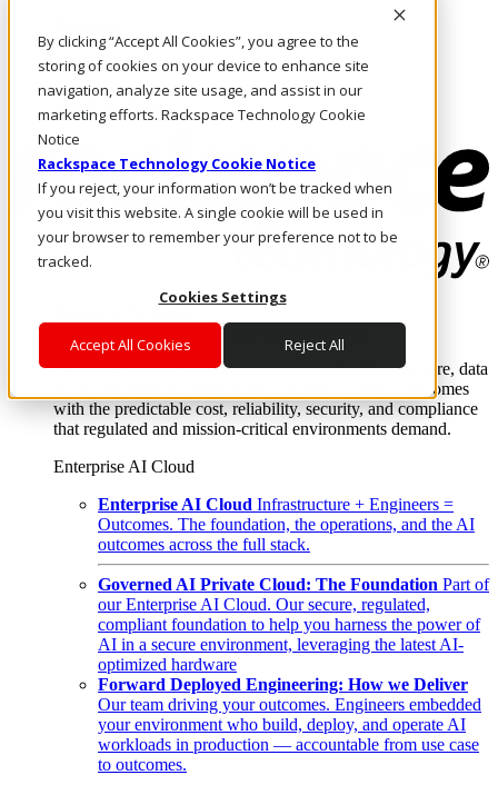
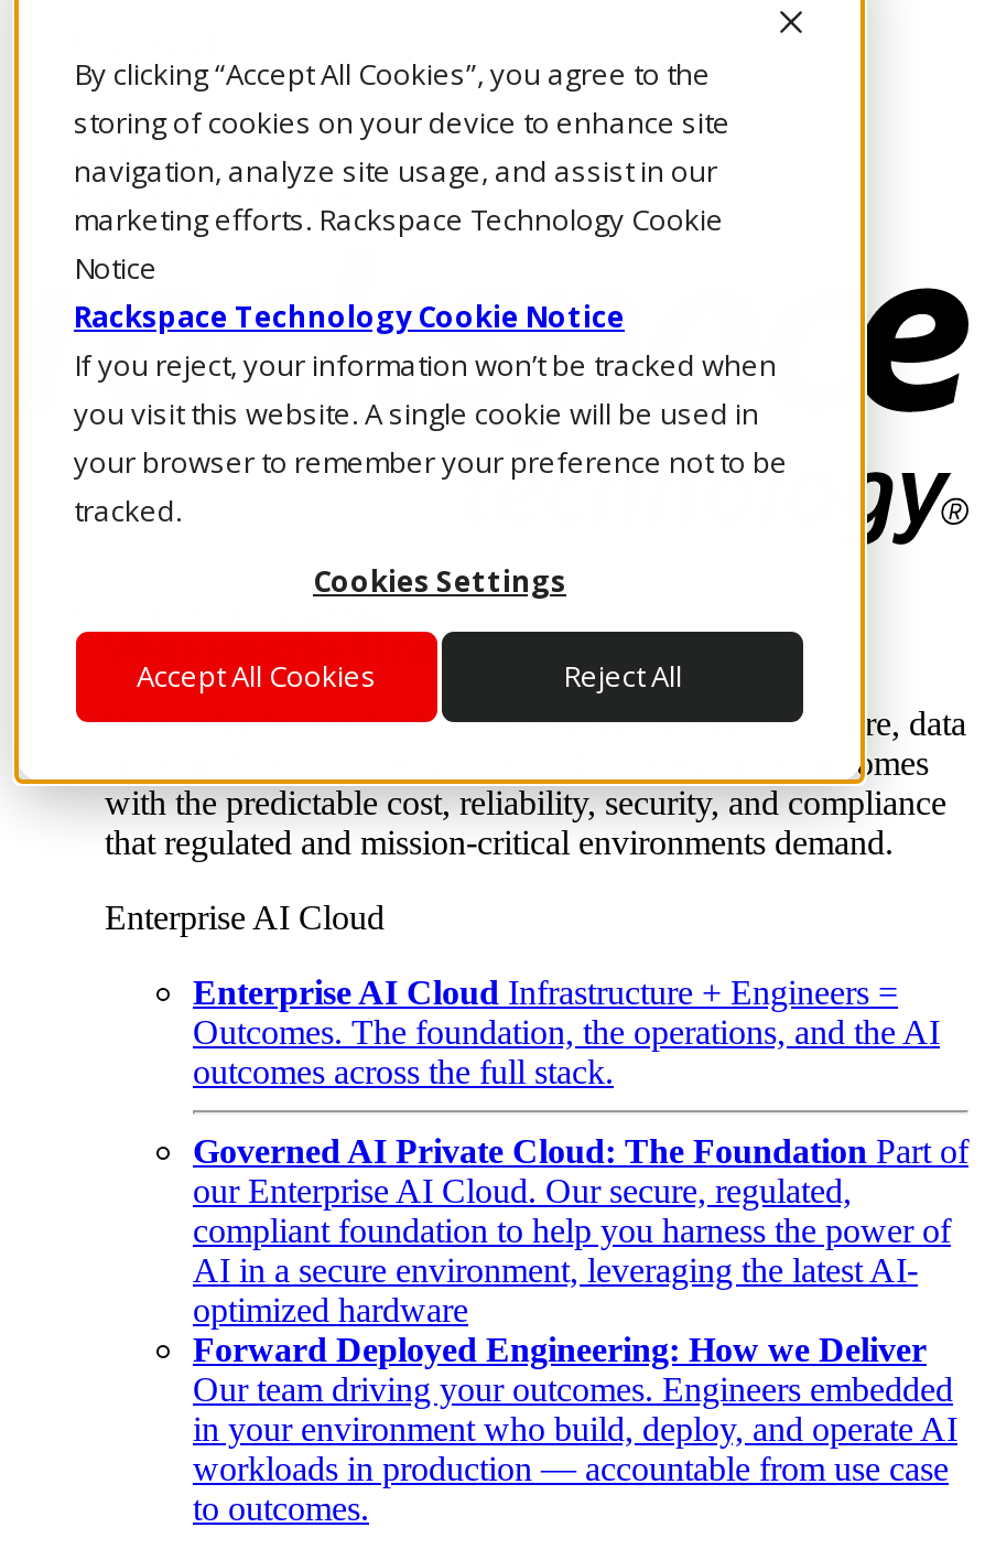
[98,715,466,734] your environment who build, deploy, and operate AI -> [193,1411,957,1448] in your environment who build, deploy, and operate AI

